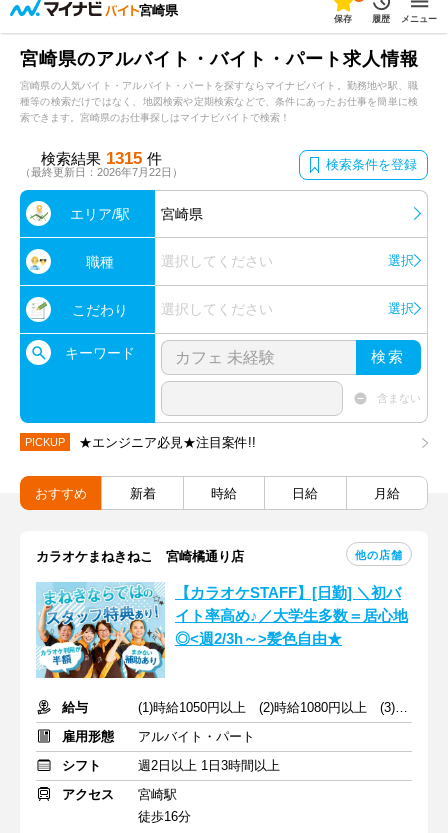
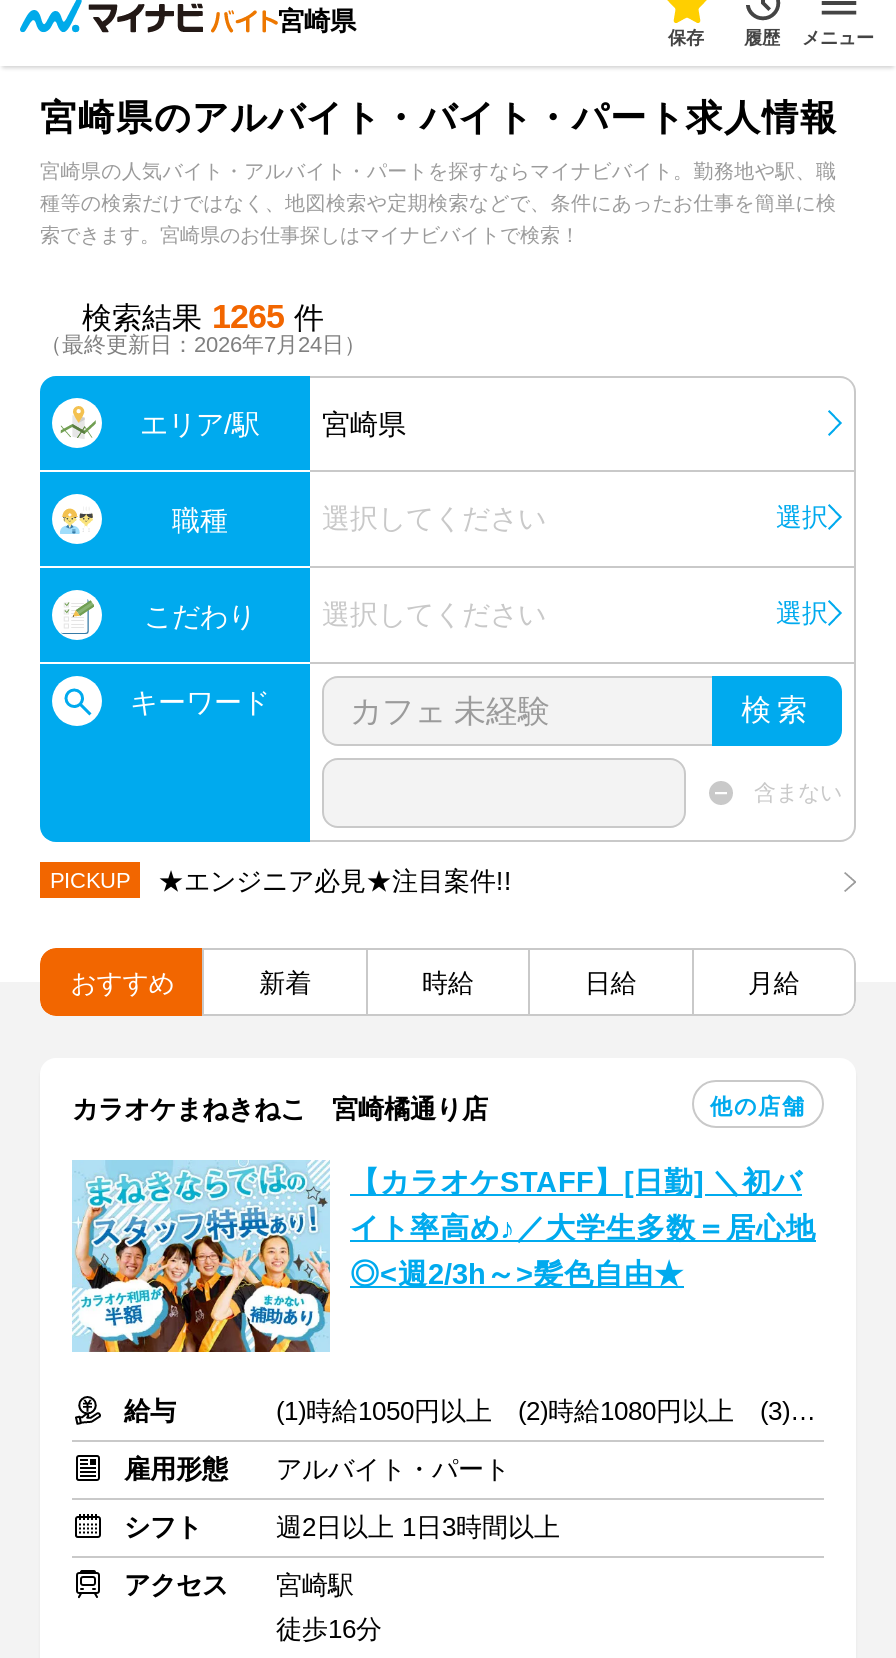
[20,149,417,178] 検索結果 1315 件 | （最終更新日：2026年7月22日） | 検索条件を登録 -> [40,298,366,356] 検索結果 1265 件 | （最終更新日：2026年7月24日）

